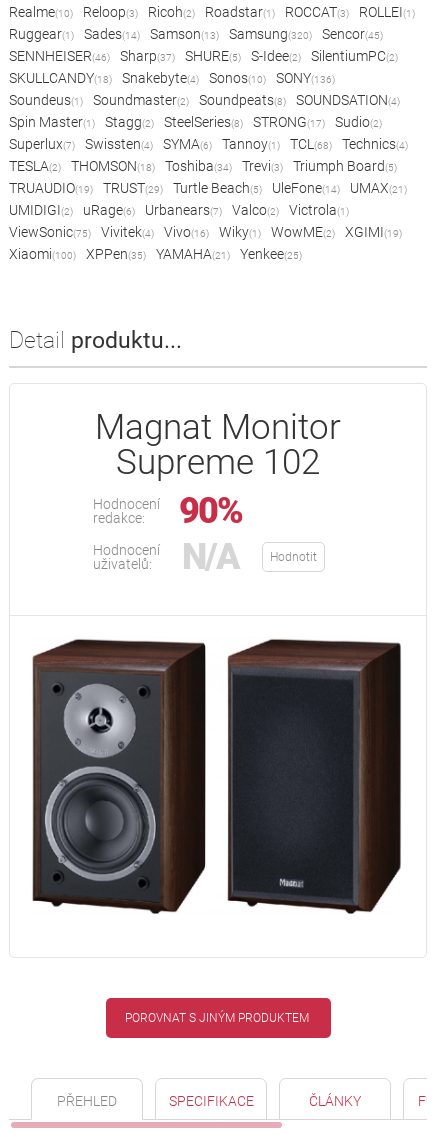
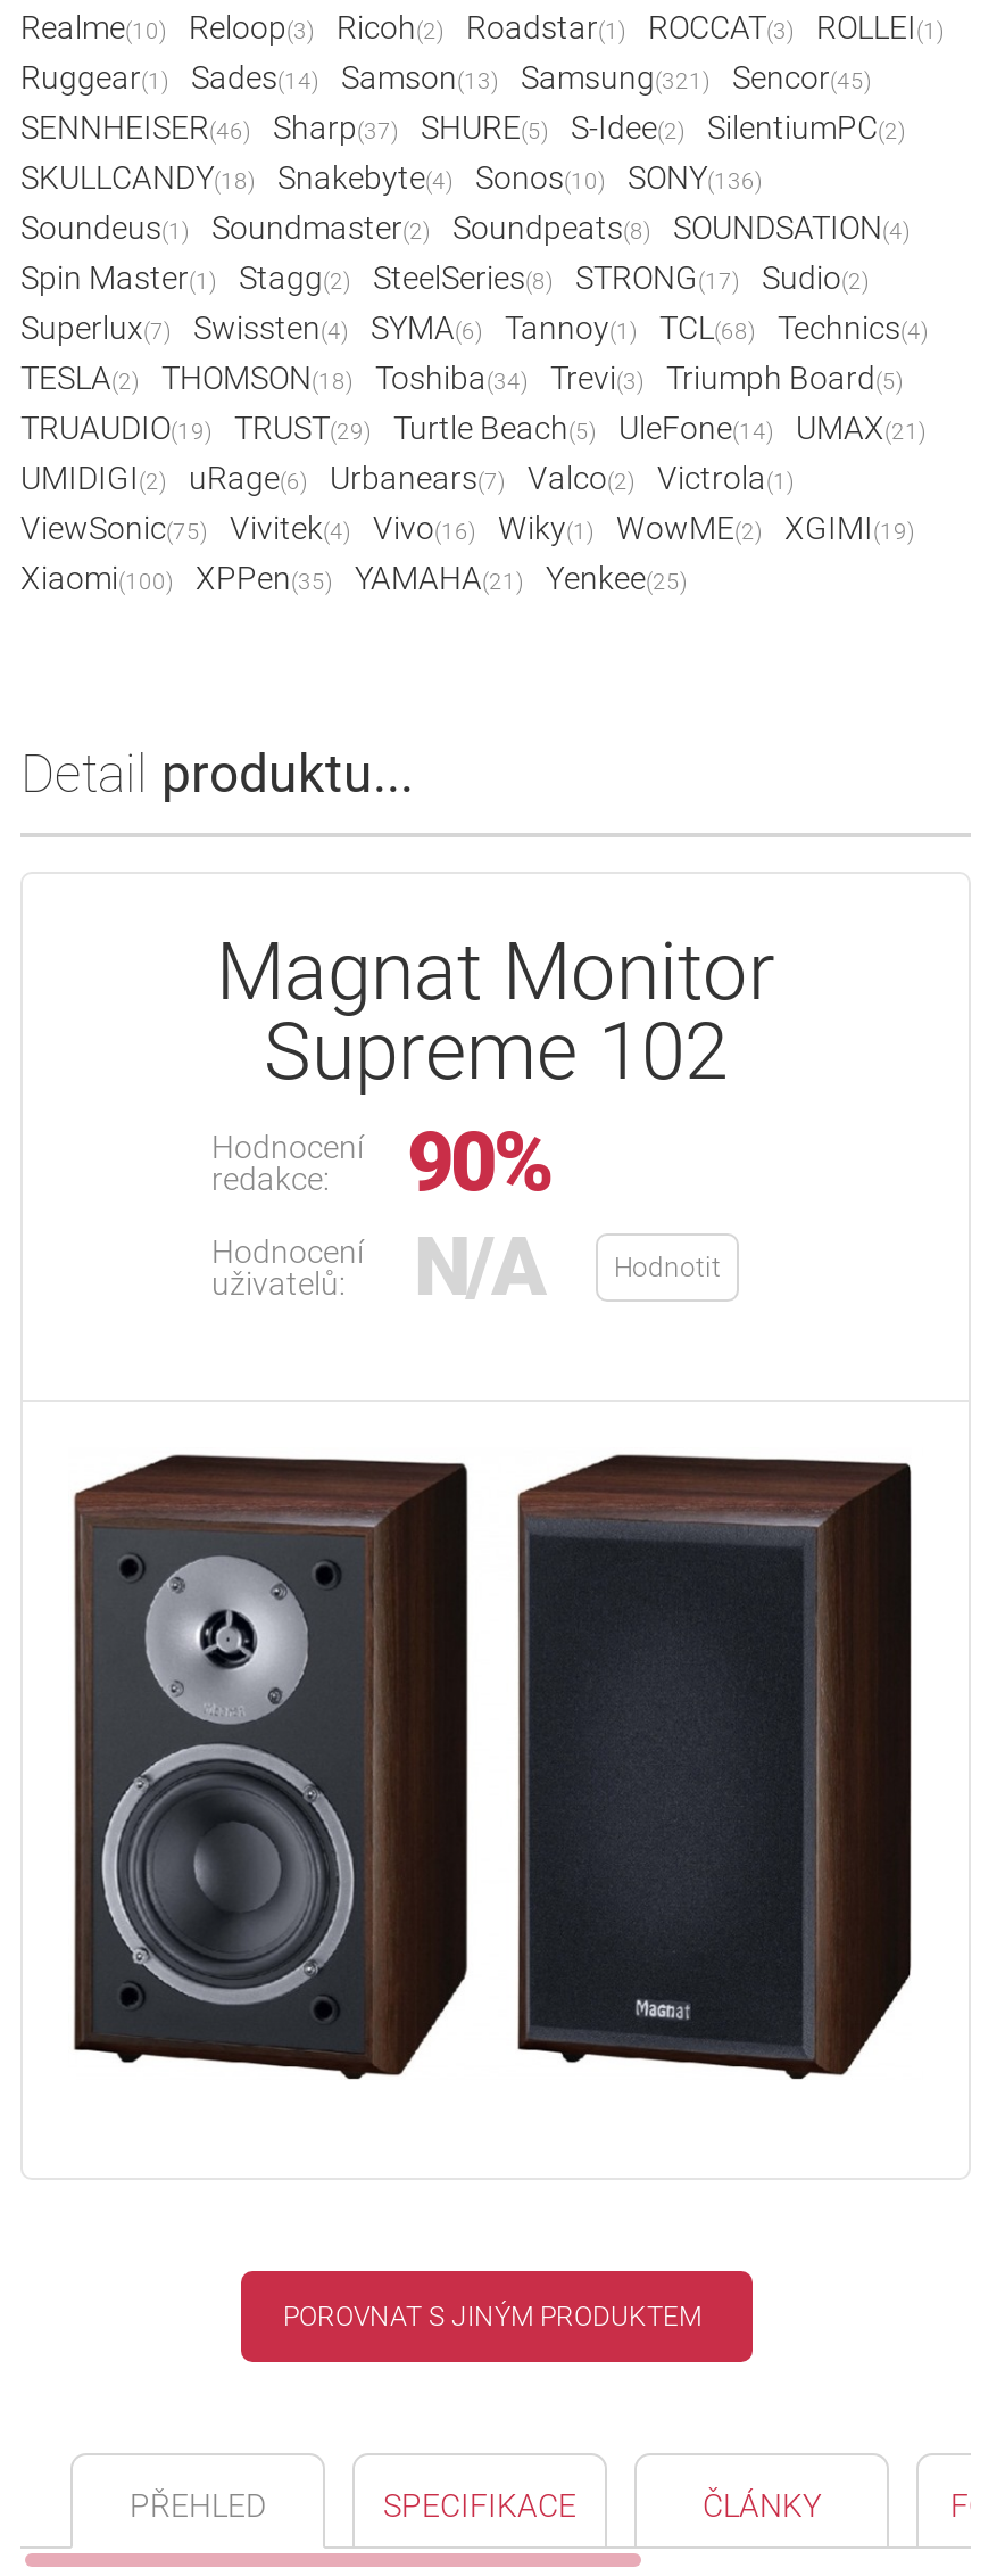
[229,26,312,42] Samsung(320) -> [521,59,709,96] Samsung(321)

